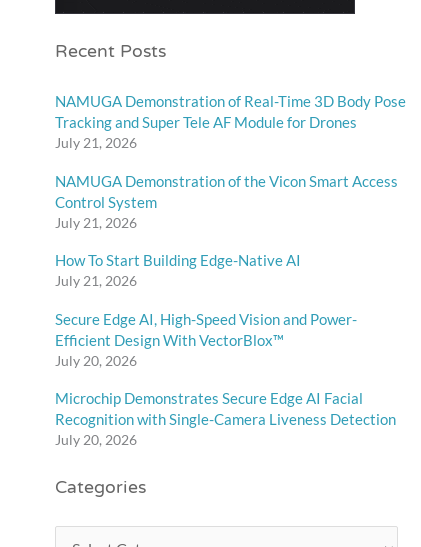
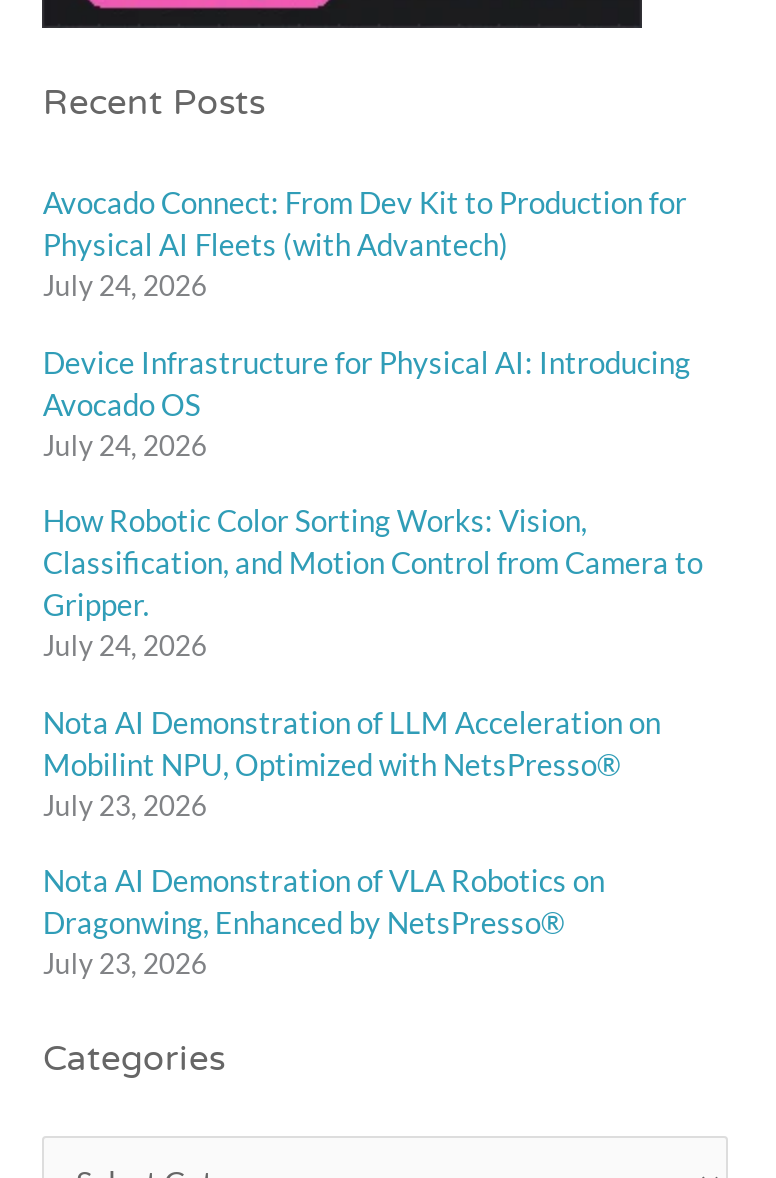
[55,92,406,151] NAMUGA Demonstration of Real-Time 3D Body Pose | Tracking and Super Tele AF Module for Drones | July 21, 2026 -> [43,184,687,302] Avocado Connect: From Dev Kit to Production for | Physical AI Fleets (with Advantech) | July 24, 2026
[55,172,398,231] NAMUGA Demonstration of the Vicon Smart Access | Control System | July 21, 2026 -> [43,343,691,461] Device Infrastructure for Physical AI: Introducing | Avocado OS | July 24, 2026
[55,251,301,289] How To Start Building Edge-Native AI | July 21, 2026 -> [43,502,703,662] How Robotic Color Sorting Works: Vision, | Classification, and Motion Control from Camera to | Gripper. | July 24, 2026
[55,310,357,369] Secure Edge AI, High-Speed Vision and Power- | Efficient Design With VectorBlox™ | July 20, 2026 -> [43,704,661,822] Nota AI Demonstration of LLM Acceleration on | Mobilint NPU, Optimized with NetsPresso® | July 23, 2026
[55,389,396,448] Microchip Demonstrates Secure Edge AI Facial | Recognition with Single-Camera Liveness Detection | July 20, 2026 -> [43,863,605,981] Nota AI Demonstration of VLA Robotics on | Dragonwing, Enhanced by NetsPresso® | July 23, 2026

